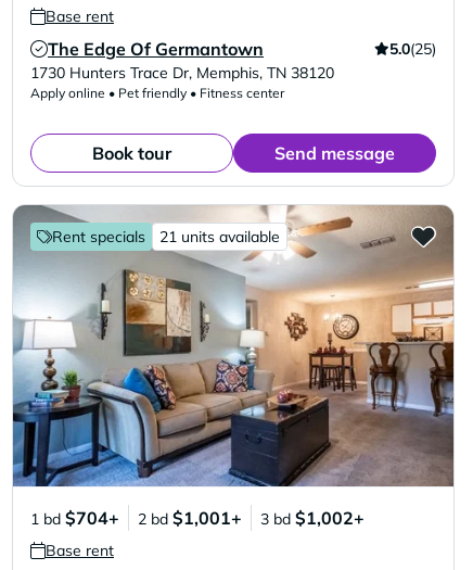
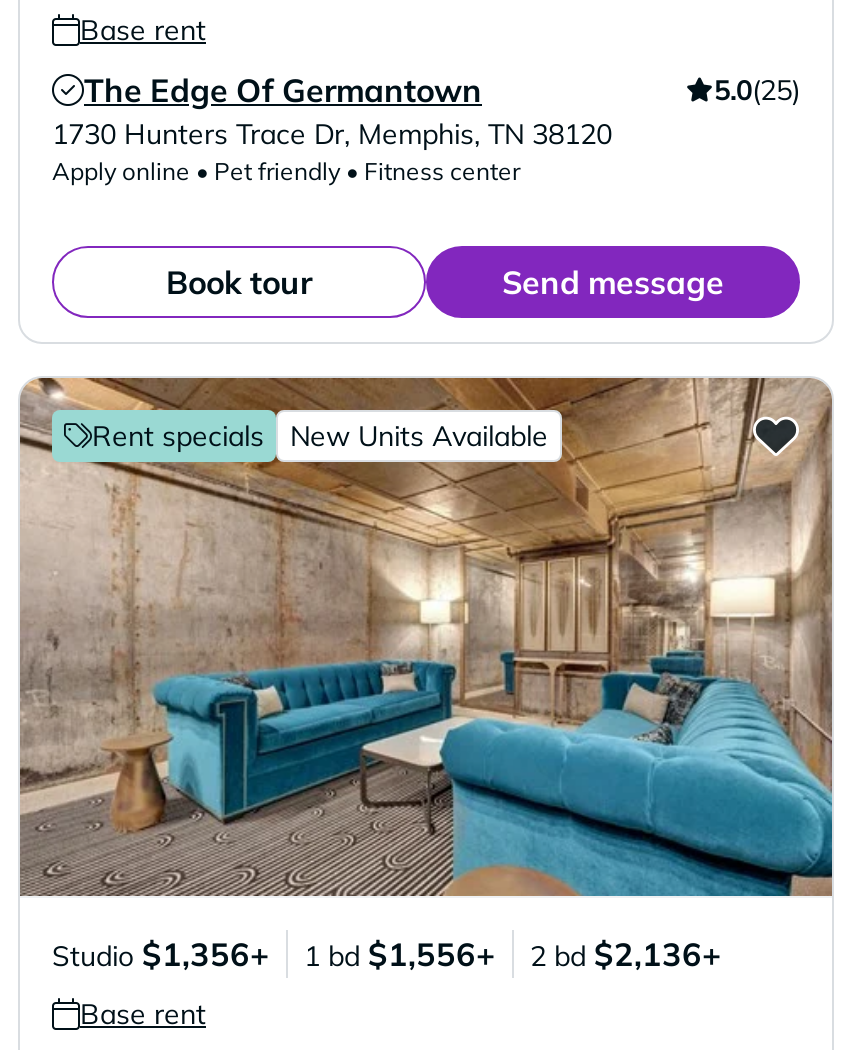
[12,204,455,487] [image] | 21 units available -> [18,376,834,898] [image] | New Units Available
[30,507,365,529] 1 bd $704+ | 2 bd $1,001+ | 3 bd $1,002+ -> [52,934,722,974] Studio $1,356+ | 1 bd $1,556+ | 2 bd $2,136+

